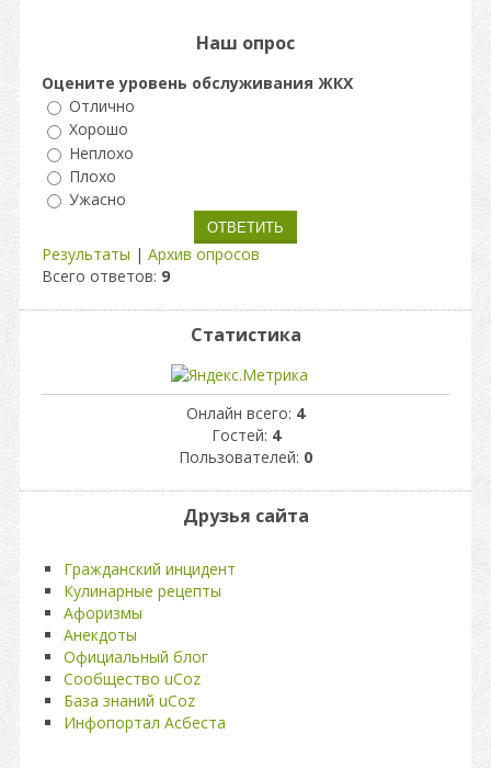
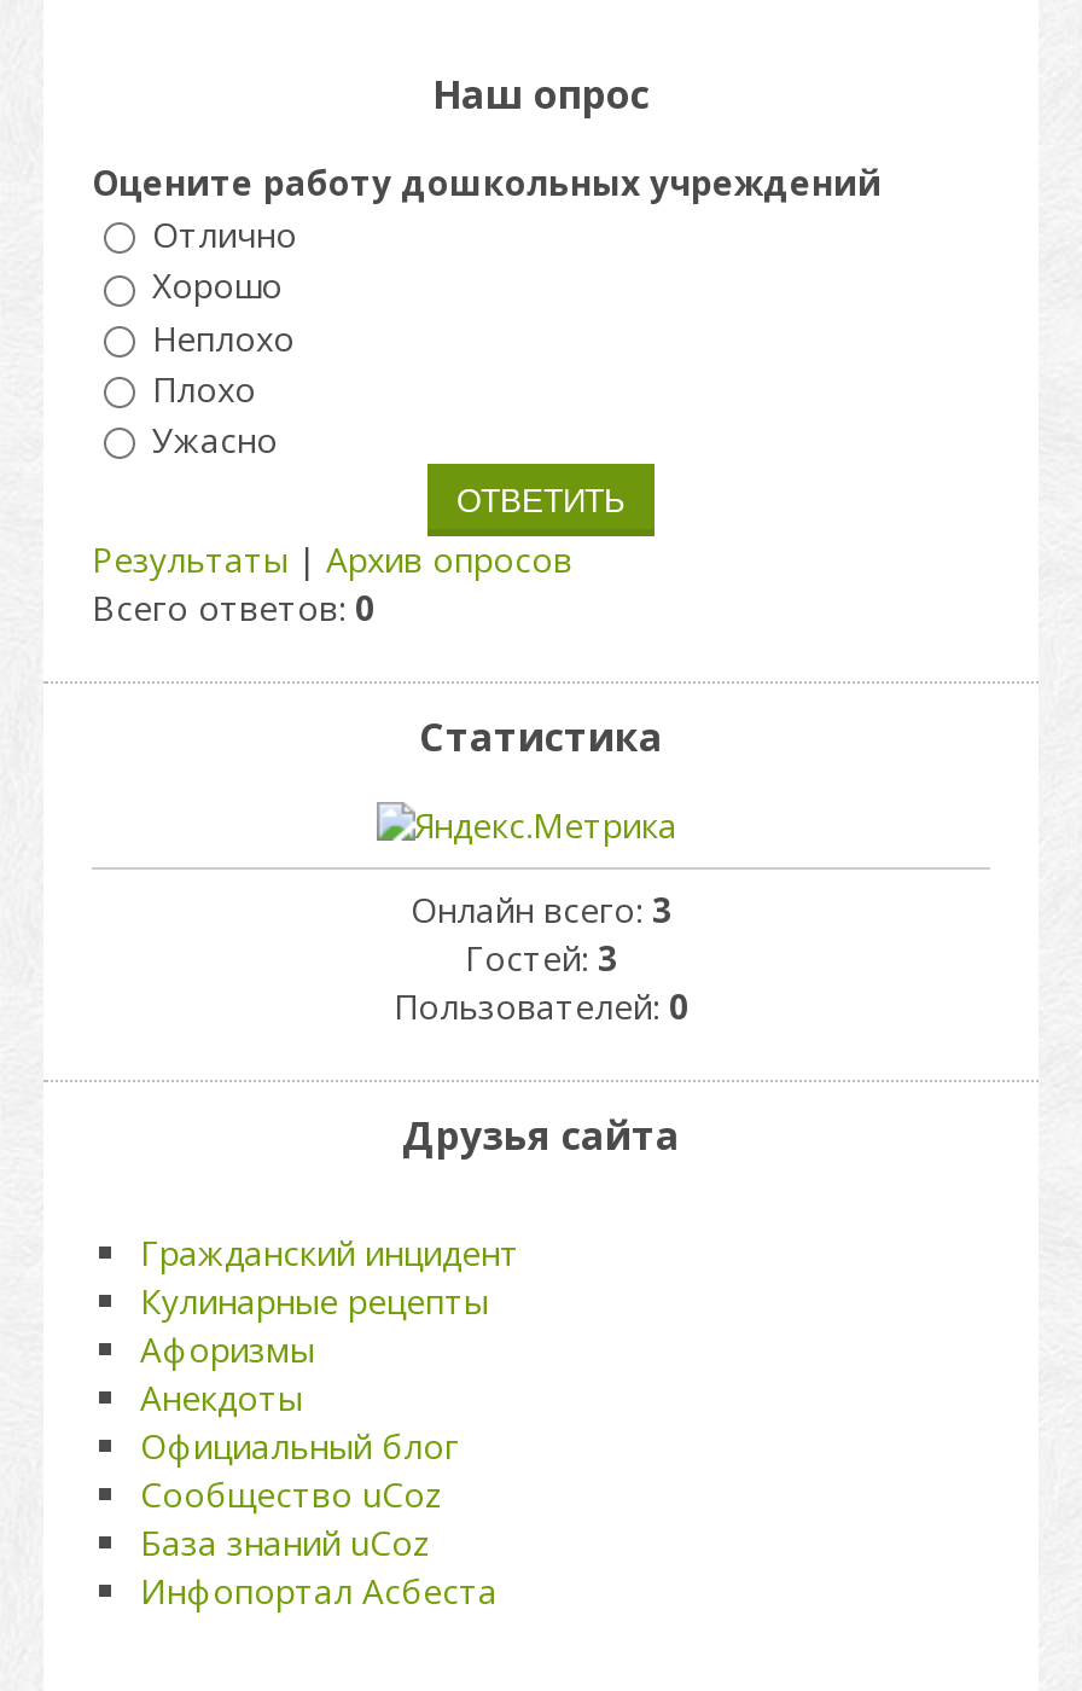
[42,72,353,93] Оцените уровень обслуживания ЖКХ -> [92,159,882,205] Оцените работу дошкольных учреждений
[42,266,170,287] Всего ответов: 9 -> [92,585,374,631] Всего ответов: 0
[186,403,305,423] Онлайн всего: 4 -> [411,887,671,932] Онлайн всего: 3
[211,425,280,445] Гостей: 4 -> [465,935,617,981] Гостей: 3

